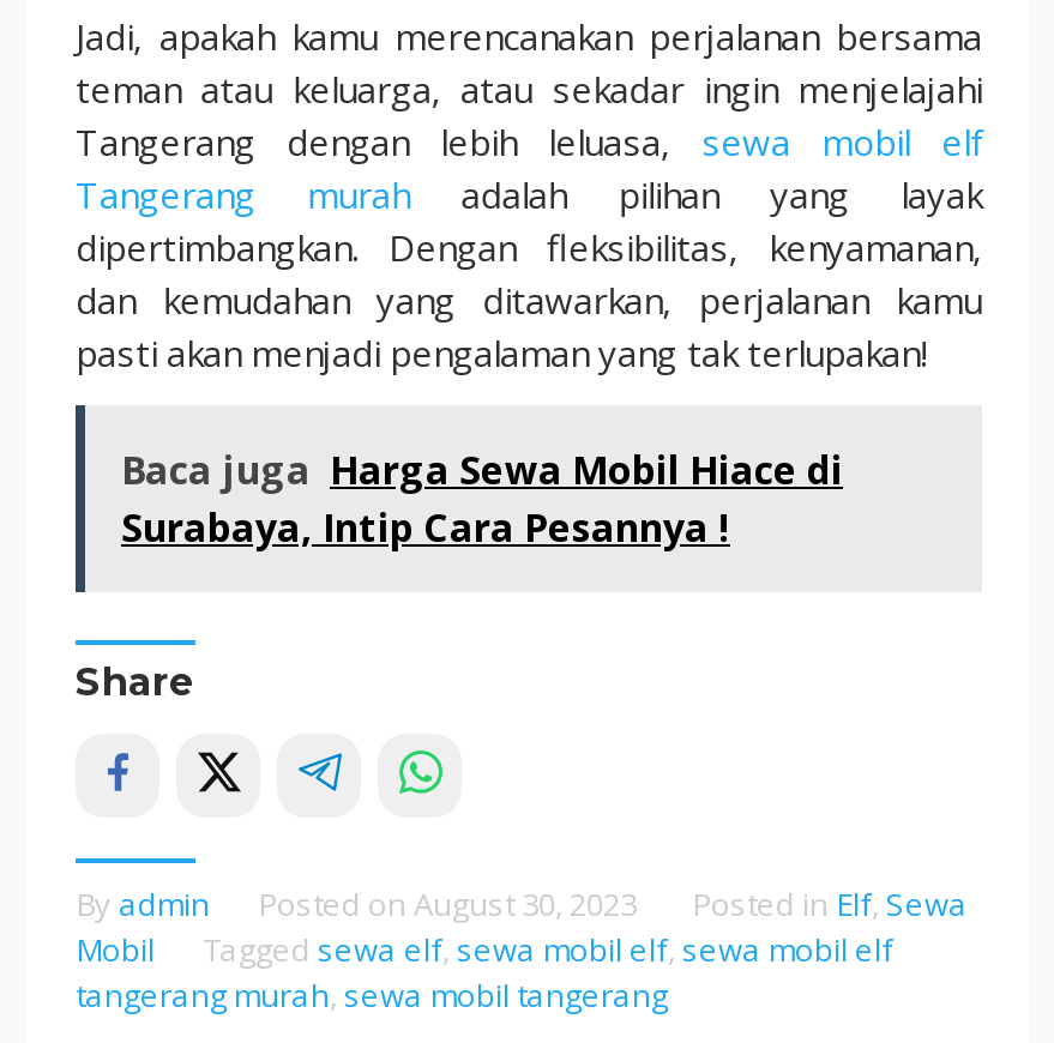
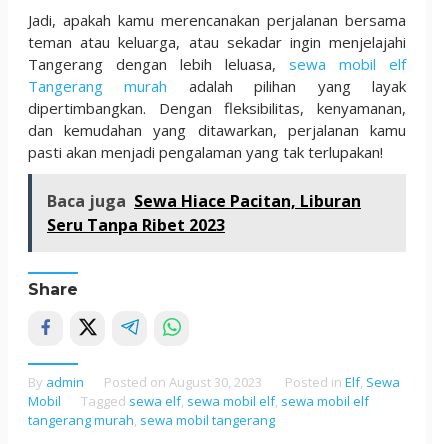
[121,444,843,554] Baca juga Harga Sewa Mobil Hiace di | Surabaya, Intip Cara Pesannya ! -> [47,190,361,236] Baca juga Sewa Hiace Pacitan, Liburan | Seru Tanpa Ribet 2023

